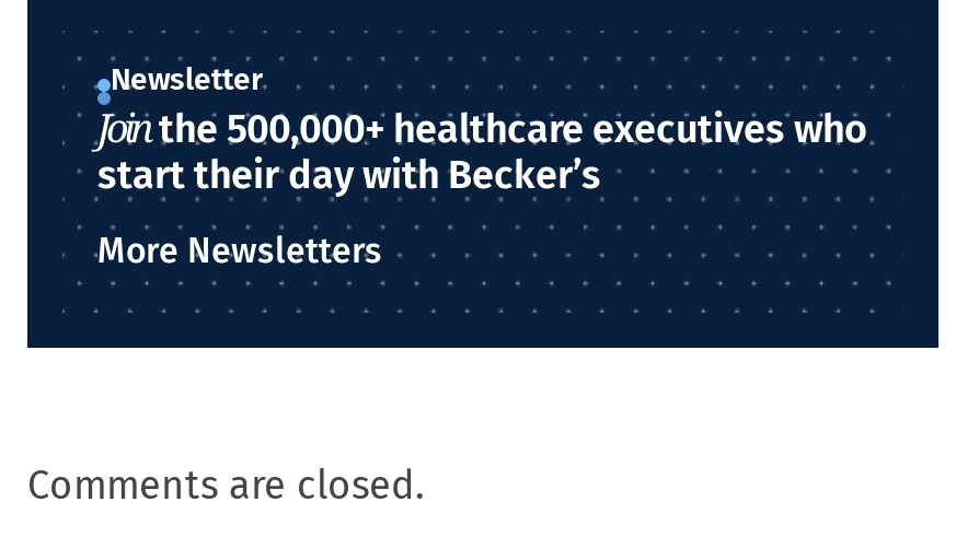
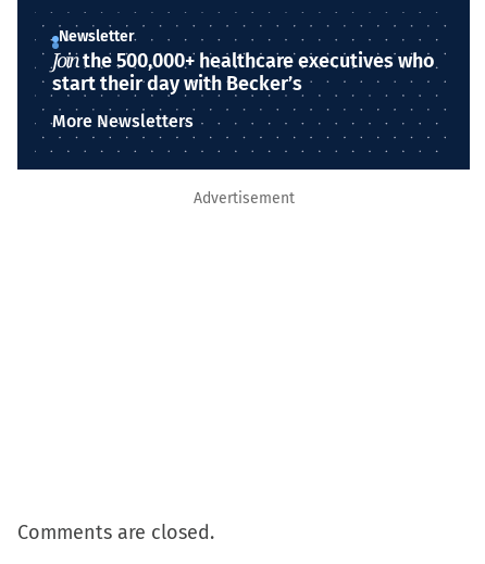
none -> [193,189,294,208] Advertisement

